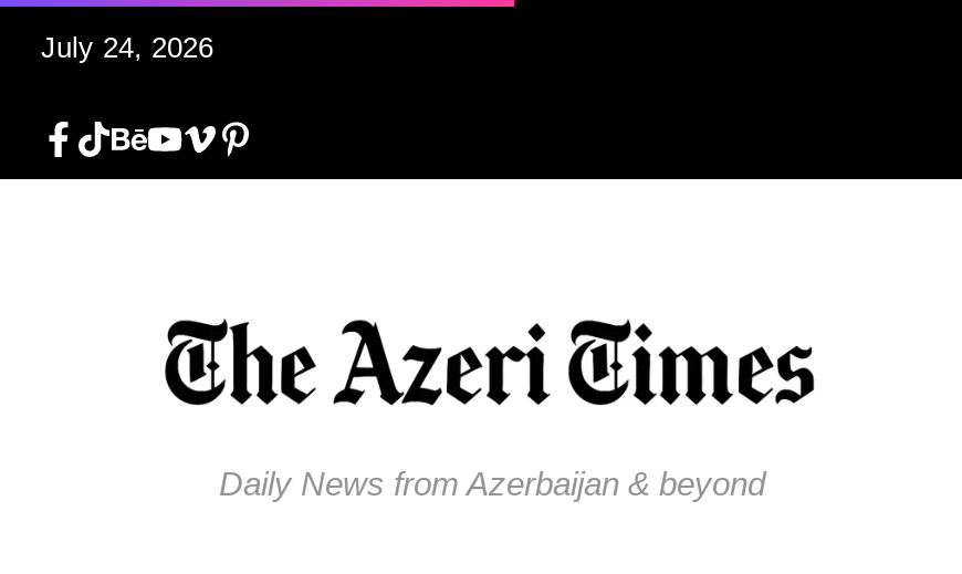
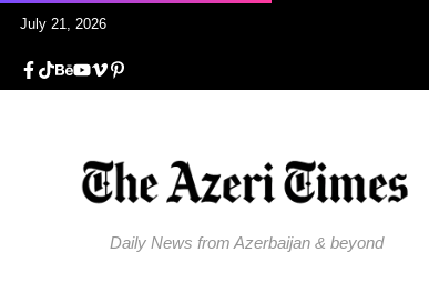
[41,31,213,64] July 24, 2026 -> [20,16,106,32] July 21, 2026

